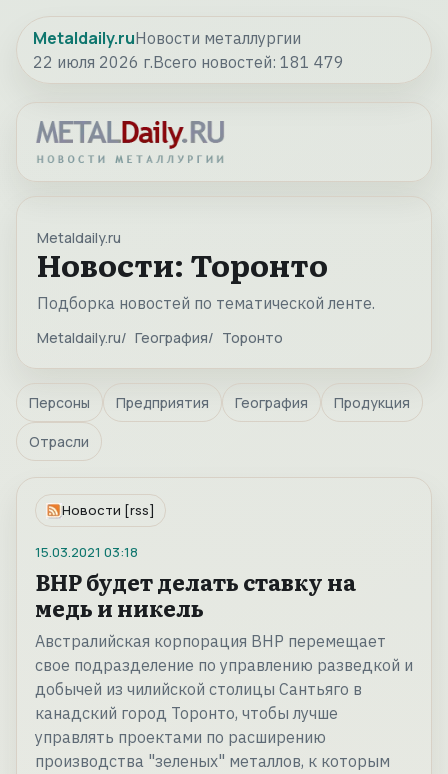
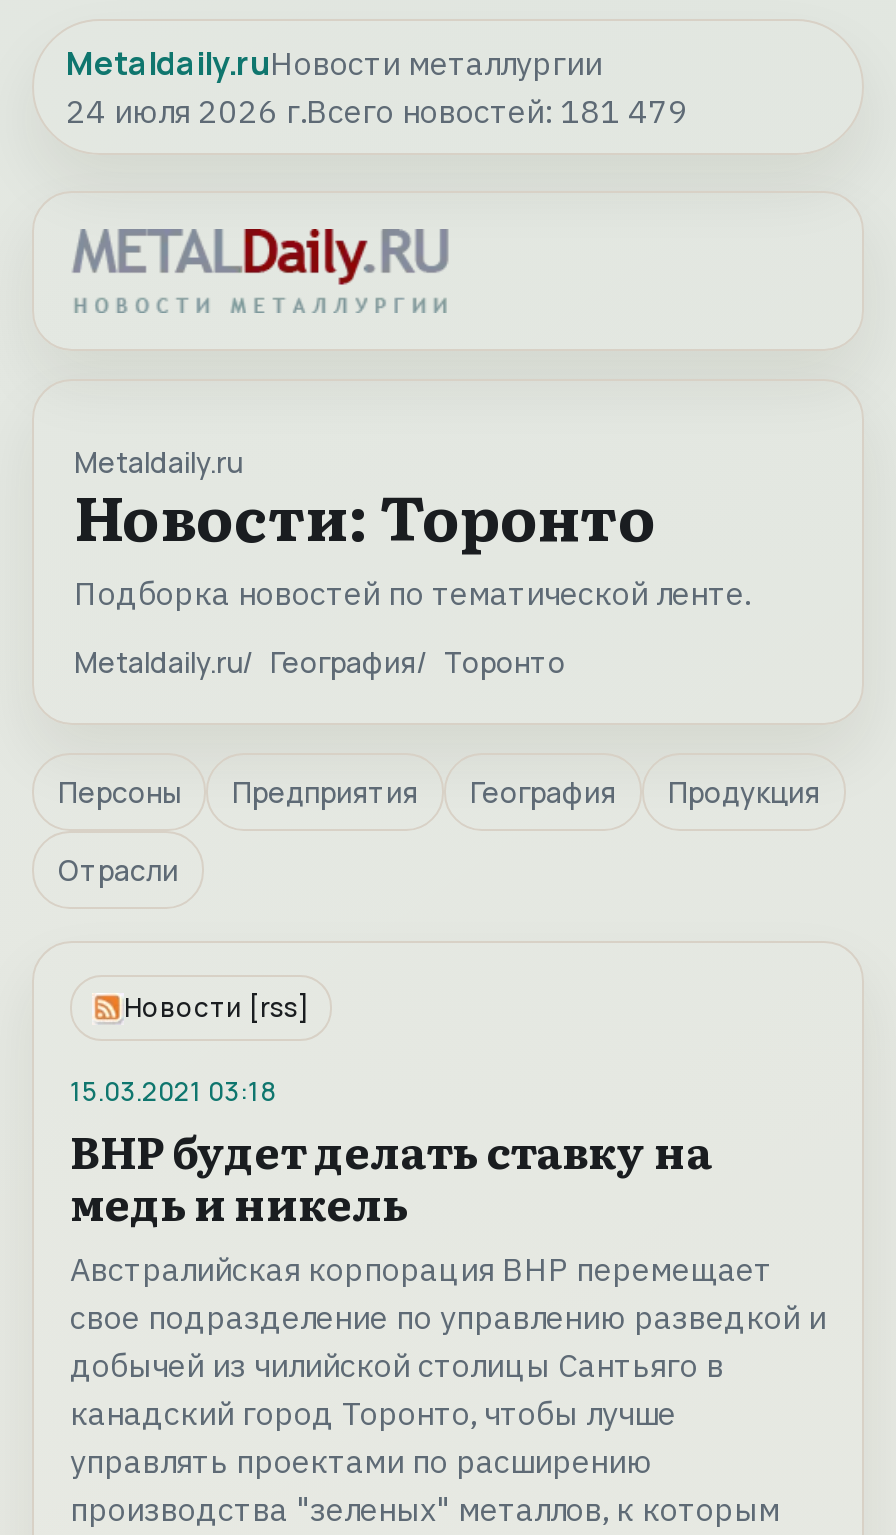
[33,52,344,72] 22 июля 2026 г.Всего новостей: 181 479 -> [66,91,688,131] 24 июля 2026 г.Всего новостей: 181 479

